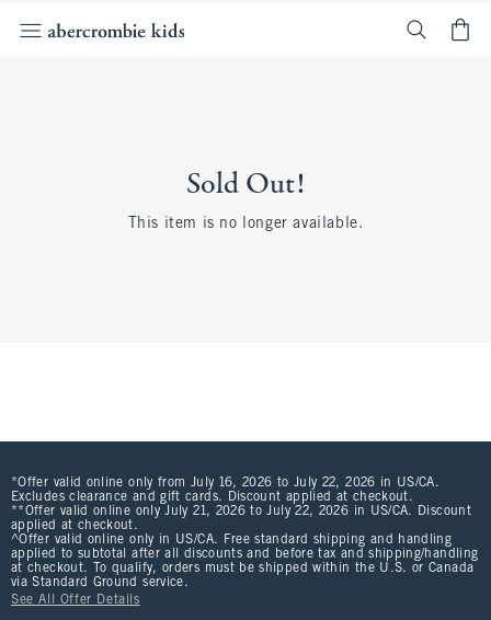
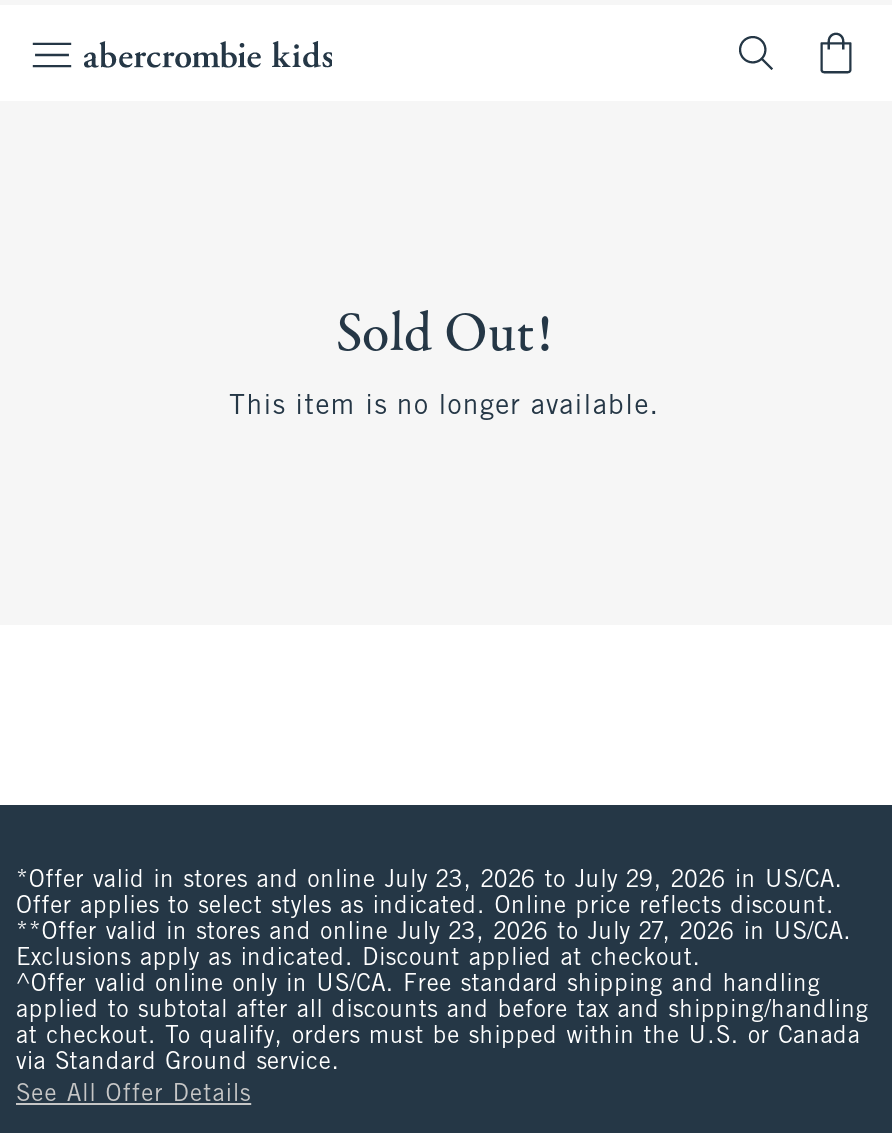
[11,477,471,532] *Offer valid online only from July 16, 2026 to July 22, 2026 in US/CA. | Excludes clearance and gift cards. Discount applied at checkout. | **Offer valid online only July 21, 2026 to July 22, 2026 in US/CA. Discount | applied at checkout. -> [16,869,852,971] *Offer valid in stores and online July 23, 2026 to July 29, 2026 in US/CA. | Offer applies to select styles as indicated. Online price reflects discount. | **Offer valid in stores and online July 23, 2026 to July 27, 2026 in US/CA. | Exclusions apply as indicated. Discount applied at checkout.

